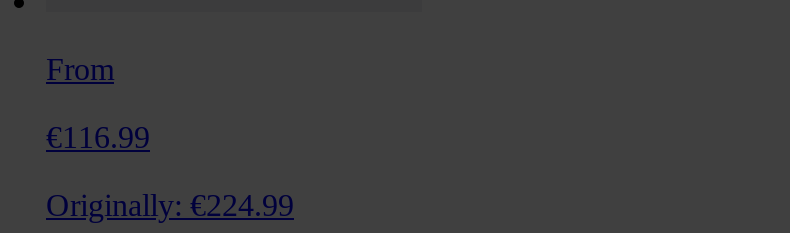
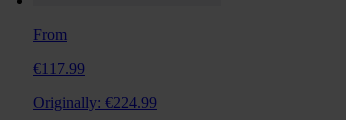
[46,120,150,154] €116.99 -> [33,60,85,77] €117.99

